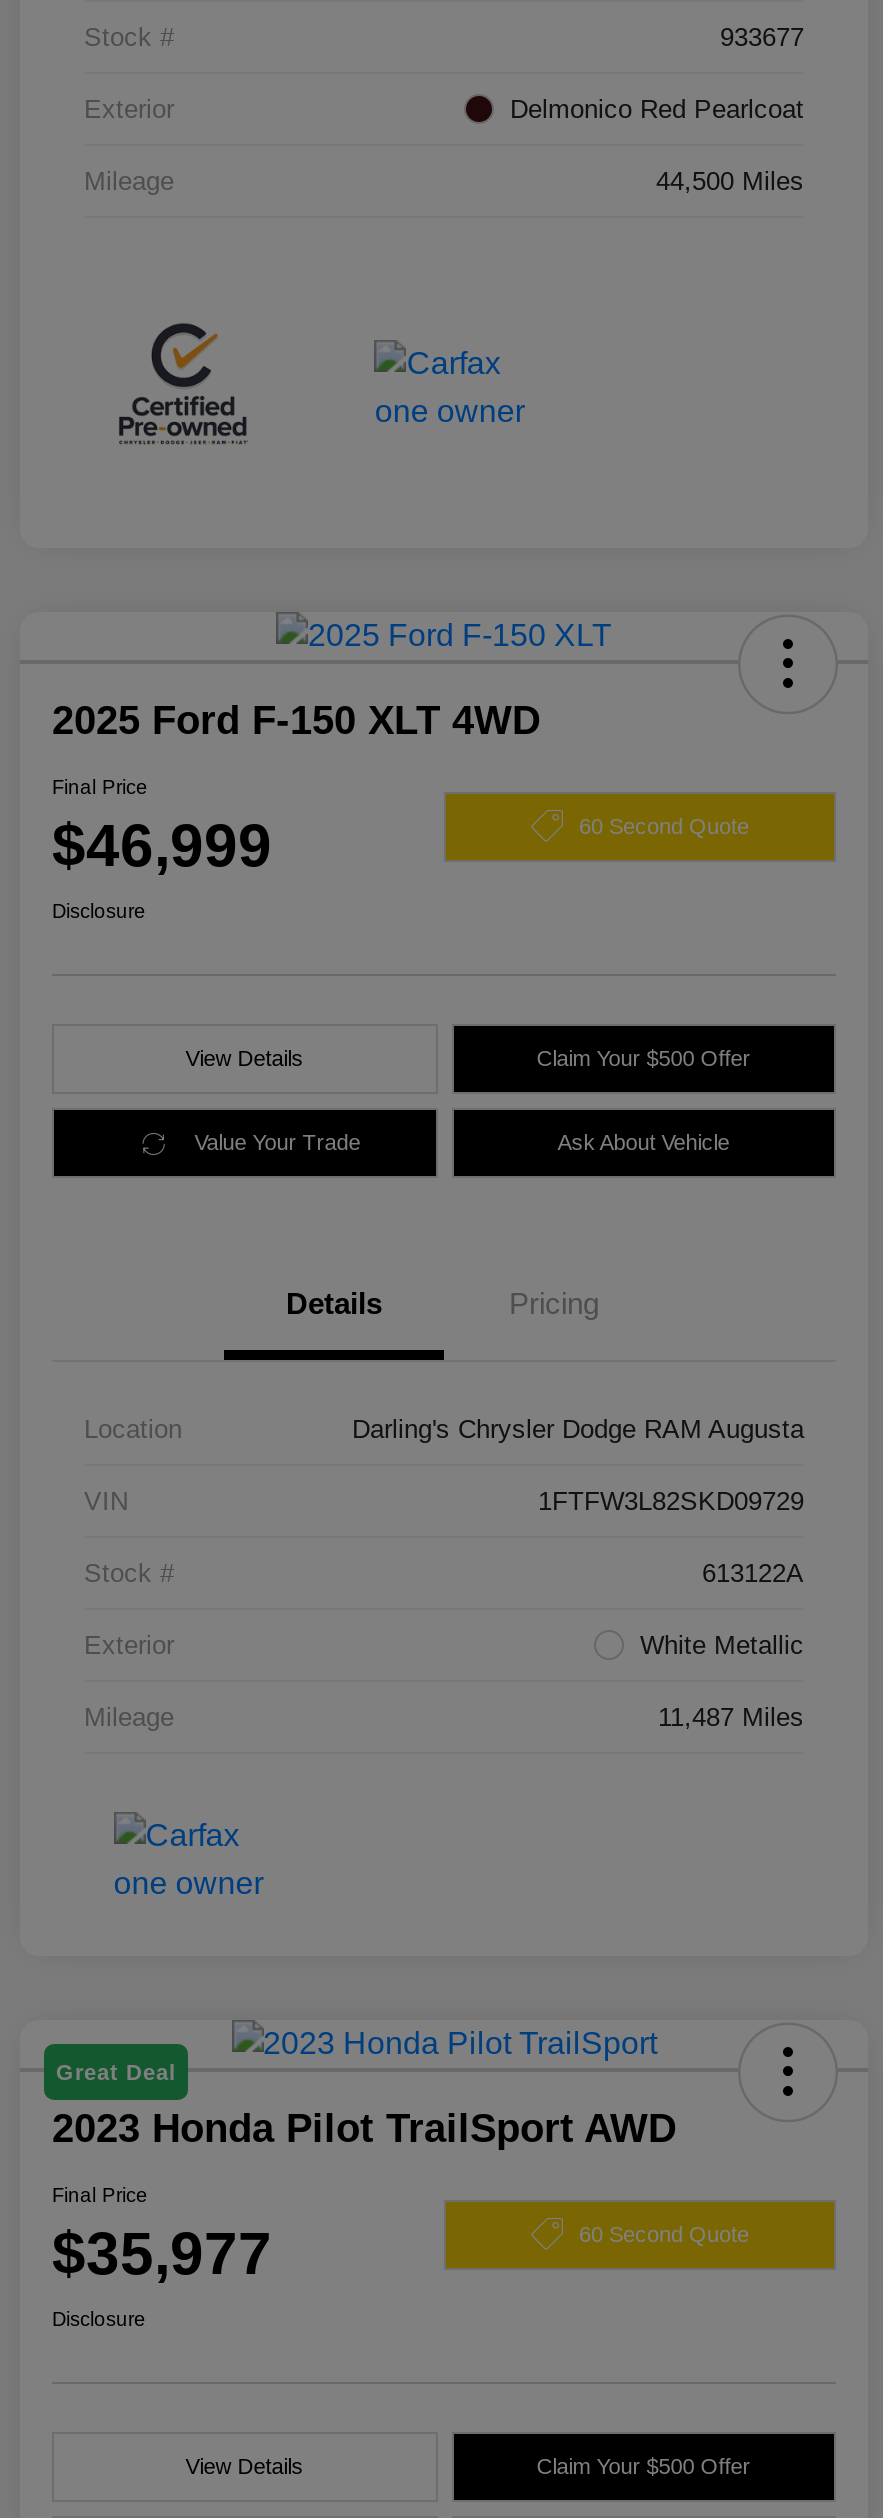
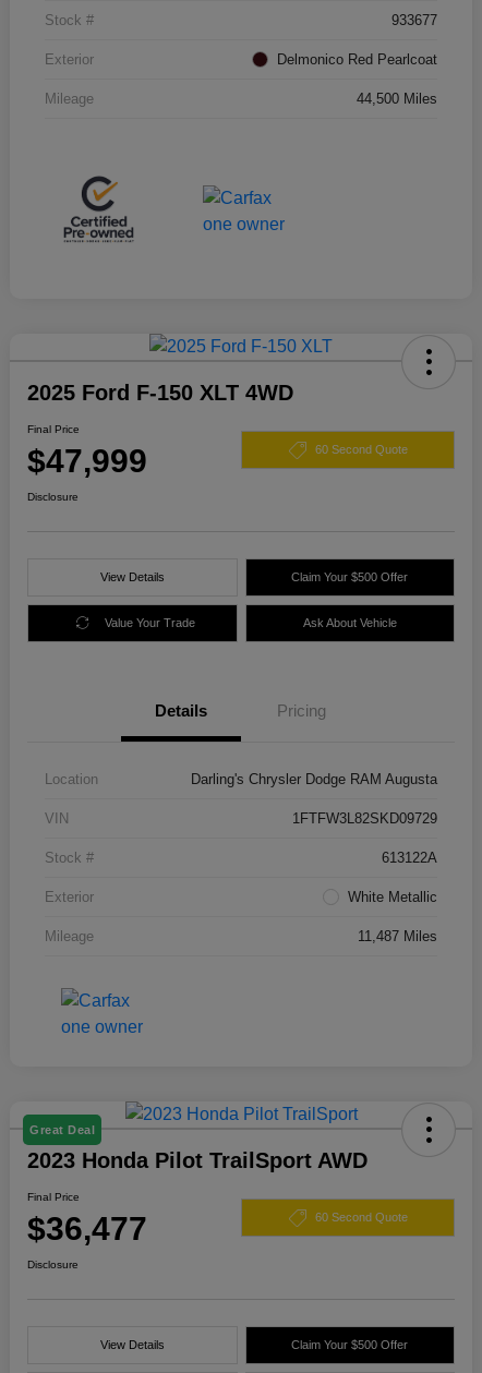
[52,812,272,878] $46,999 -> [27,443,147,479] $47,999
[52,2220,272,2286] $35,977 -> [27,1210,147,1246] $36,477

